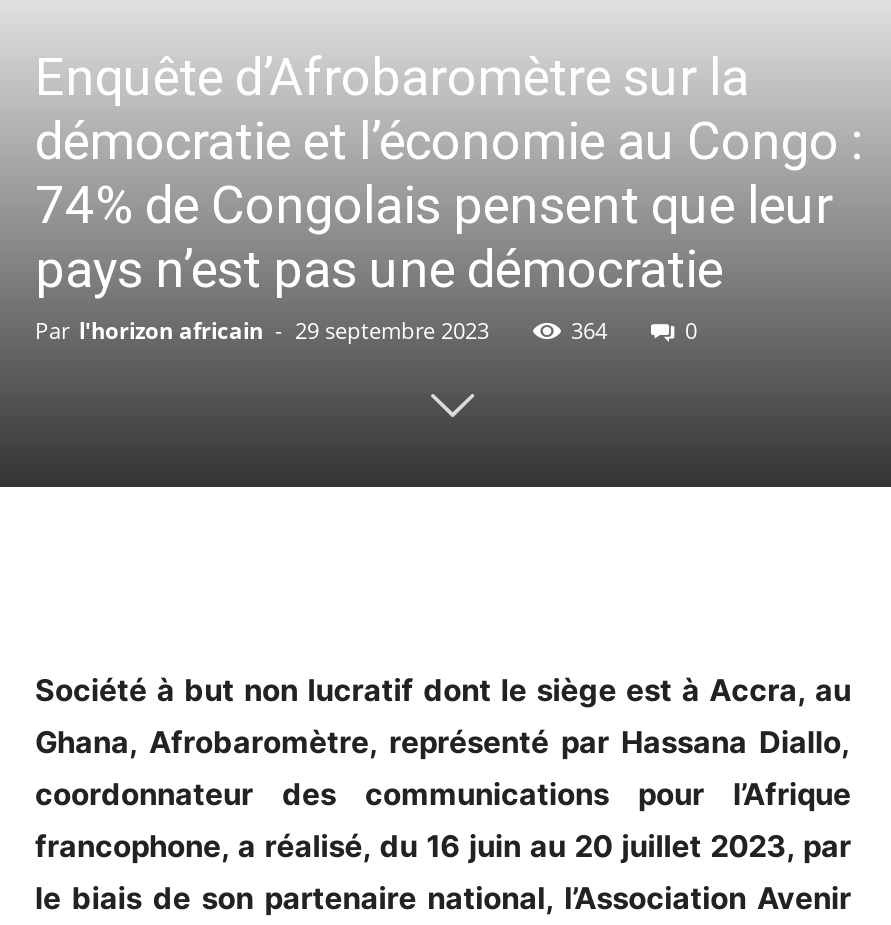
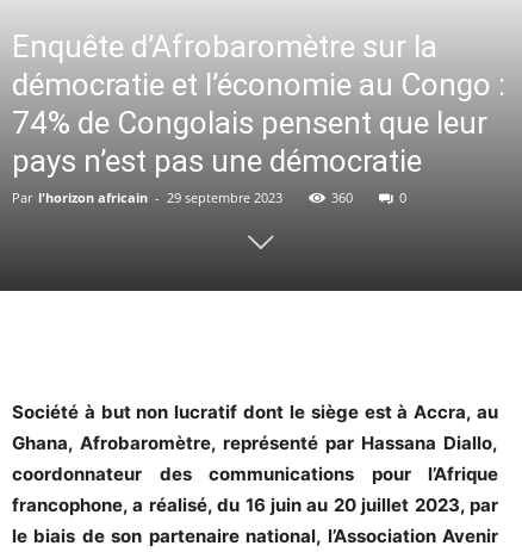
[571,315,607,345] 364 -> [331,188,353,206] 360

